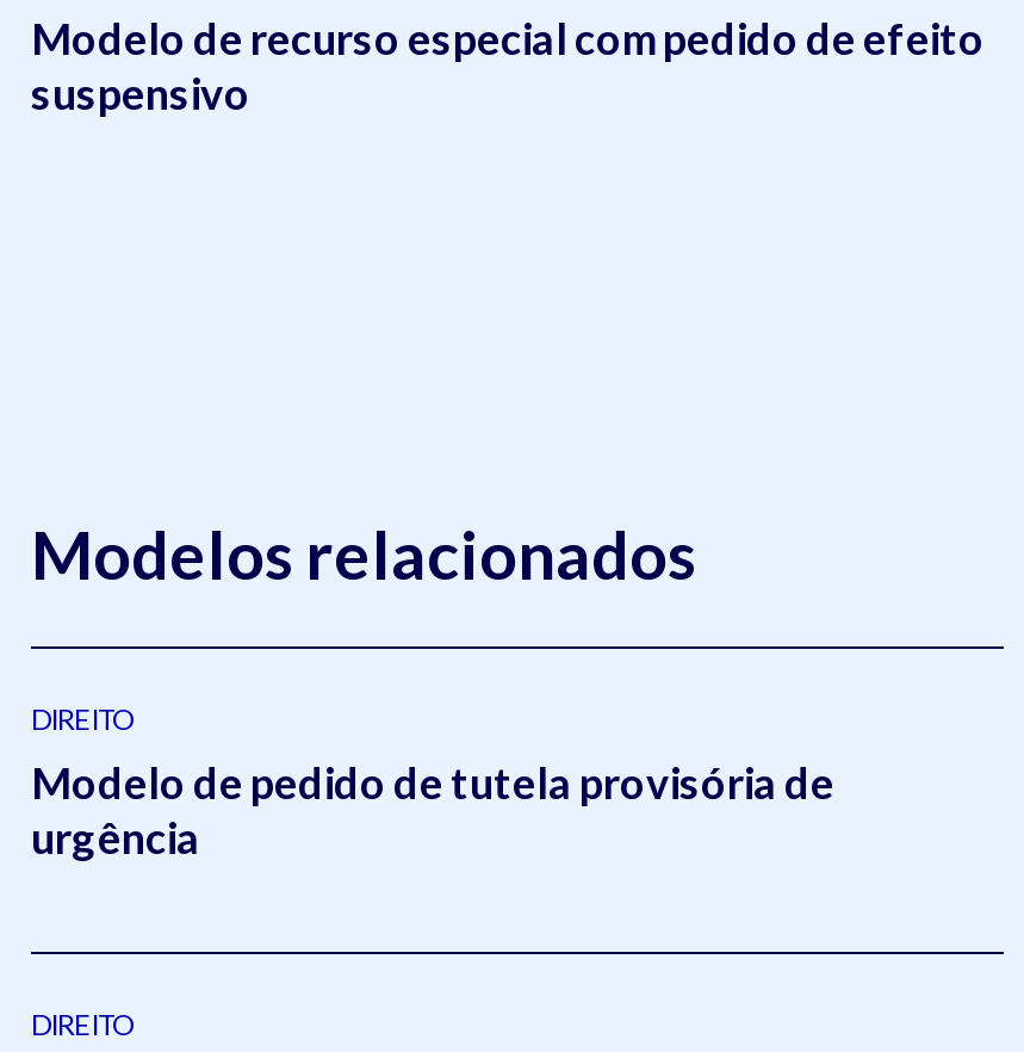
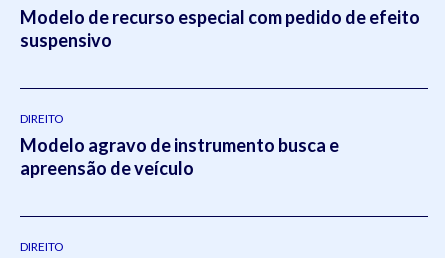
[31,512,696,593] Modelos relacionados -> none
[31,755,834,862] Modelo de pedido de tutela provisória de | urgência -> [20,133,339,178] Modelo agravo de instrumento busca e | apreensão de veículo

